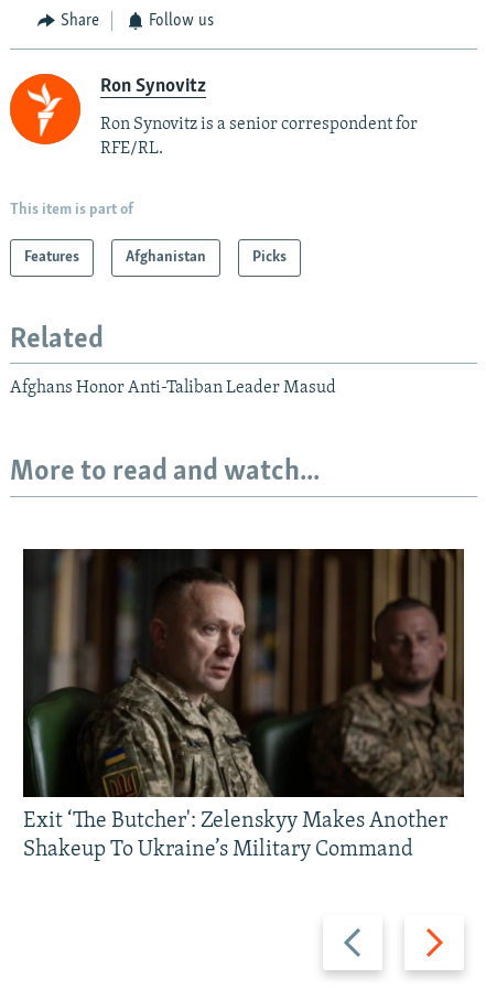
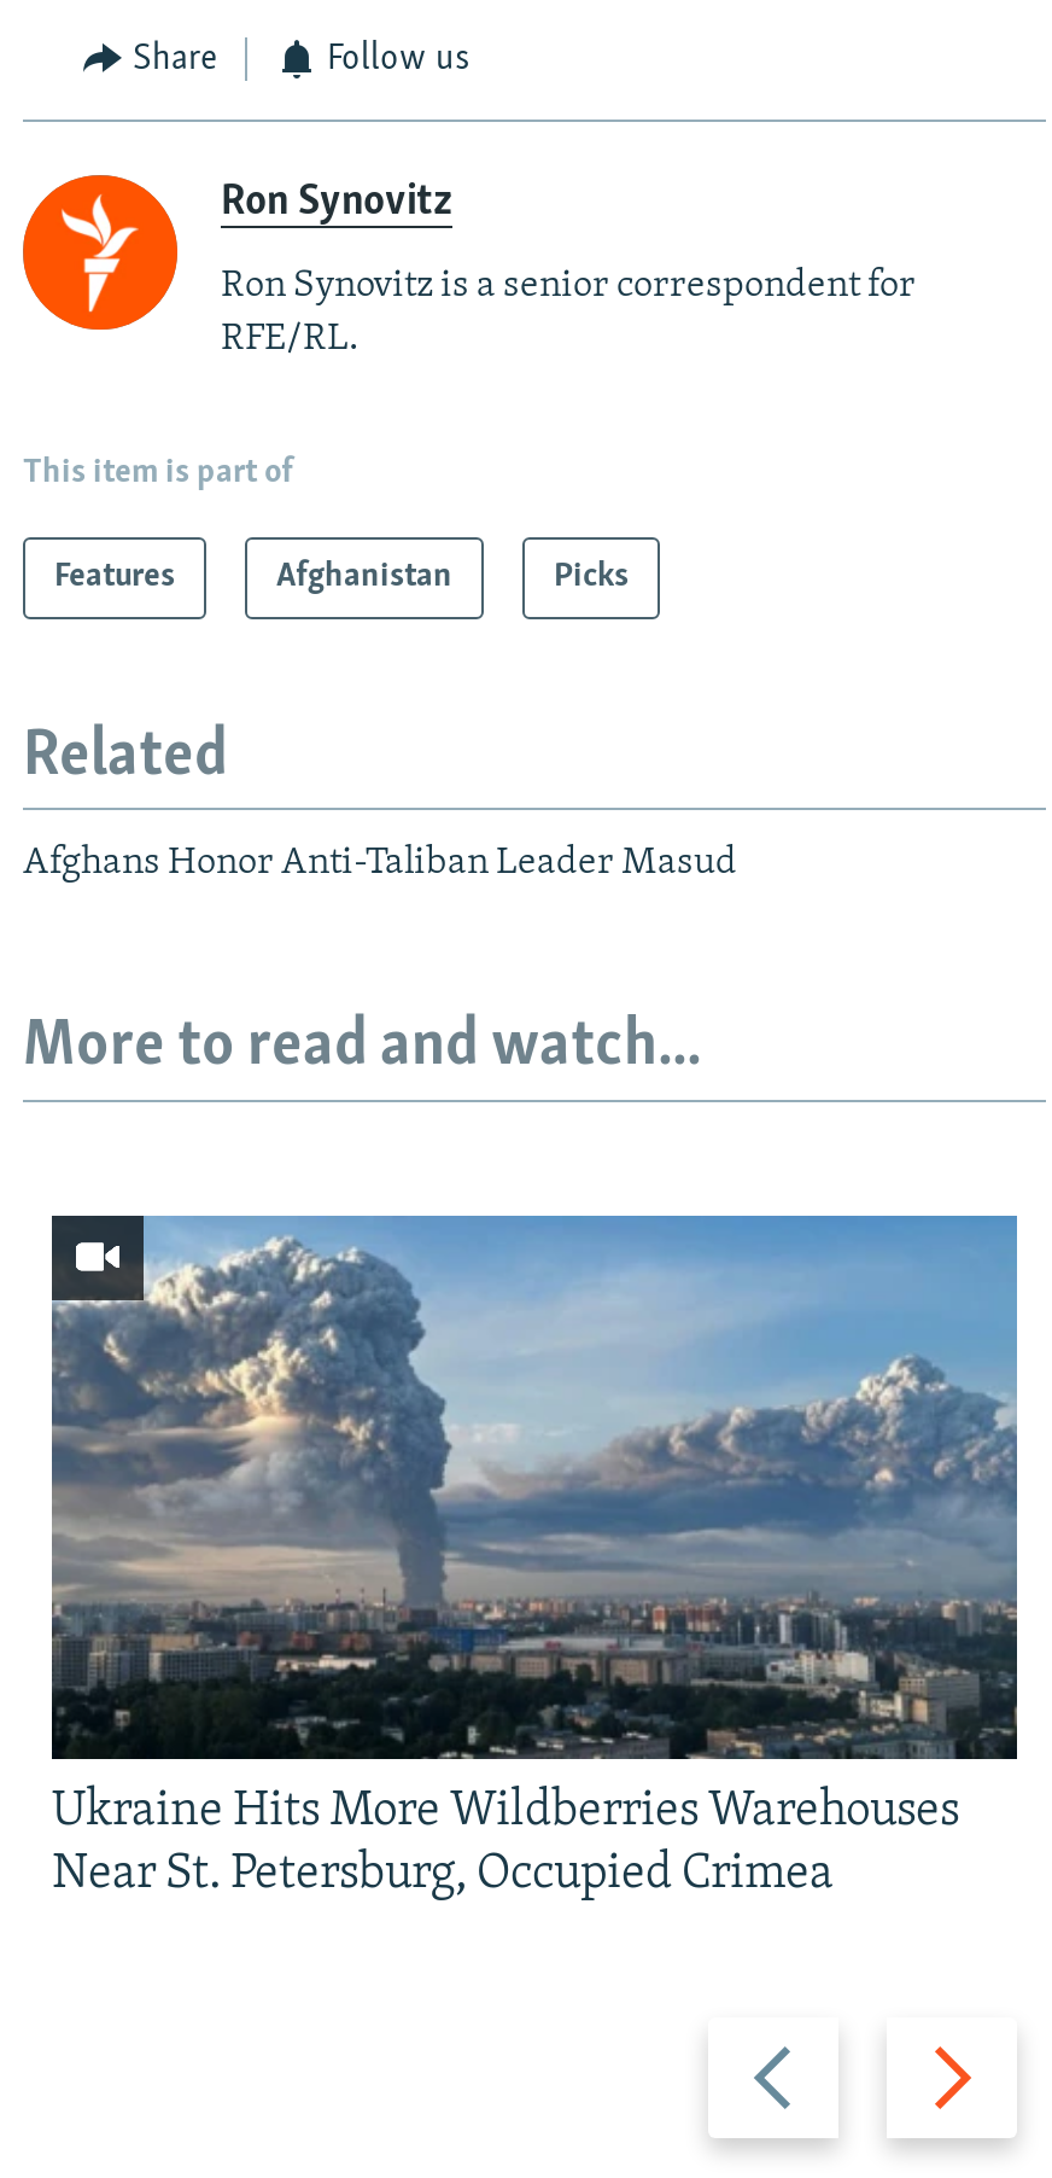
[22,548,465,861] [image] | Exit ‘The Butcher': Zelenskyy Makes Another | Shakeup To Ukraine’s Military Command -> [49,1213,1019,1899] [image] | Ukraine Hits More Wildberries Warehouses | Near St. Petersburg, Occupied Crimea

